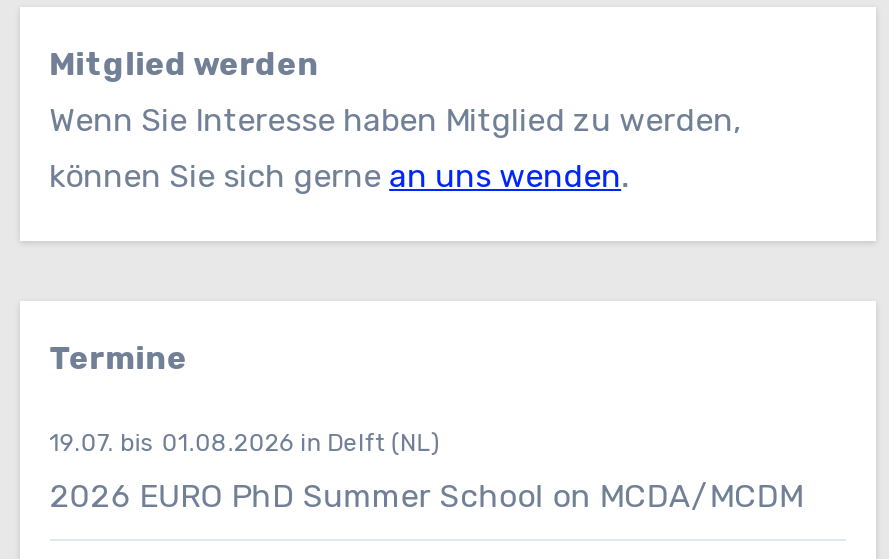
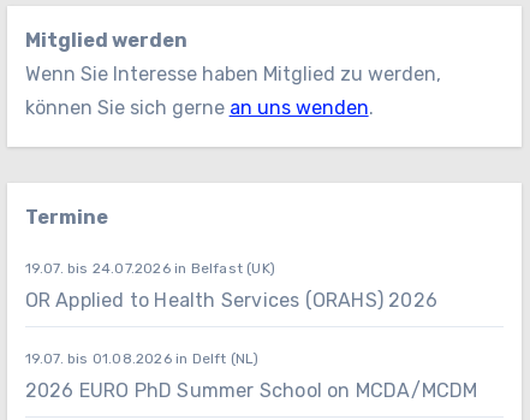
none -> [25,260,437,312] 19.07. bis 24.07.2026 in Belfast (UK) | OR Applied to Health Services (ORAHS) 2026

